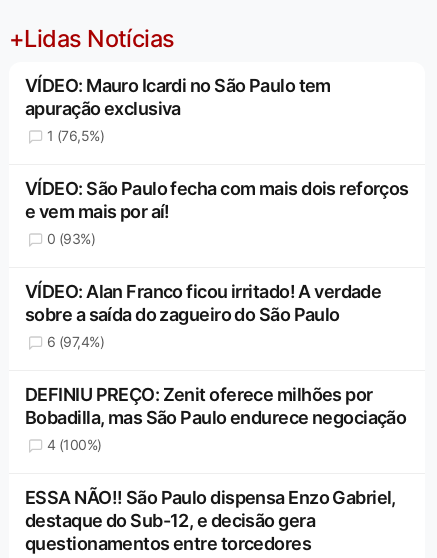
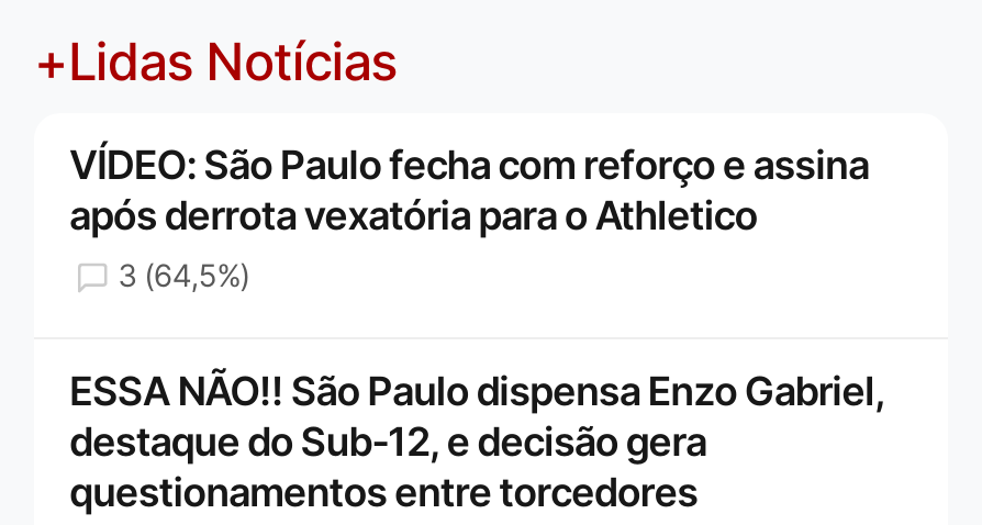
[25,75,409,453] VÍDEO: Mauro Icardi no São Paulo tem | apuração exclusiva | 1 (76,5%) | VÍDEO: São Paulo fecha com mais dois reforços | e vem mais por aí! | 0 (93%) | VÍDEO: Alan Franco ficou irritado! A verdade | sobre a saída do zagueiro do São Paulo | 6 (97,4%) | DEFINIU PREÇO: Zenit oferece milhões por | Bobadilla, mas São Paulo endurece negociação | 4 (100%) -> [69,142,869,293] VÍDEO: São Paulo fecha com reforço e assina | após derrota vexatória para o Athletico | 3 (64,5%)

